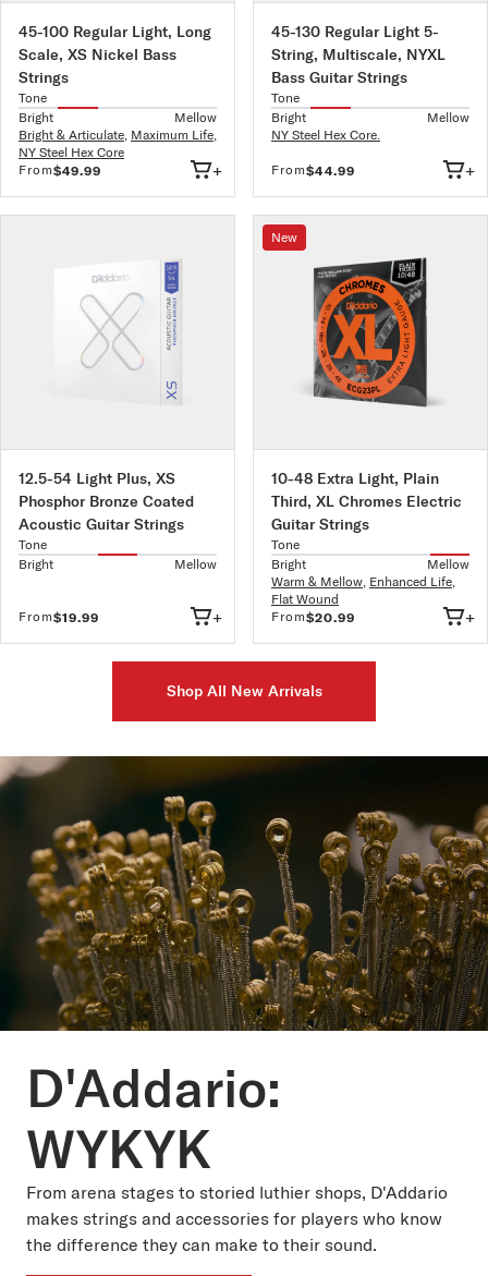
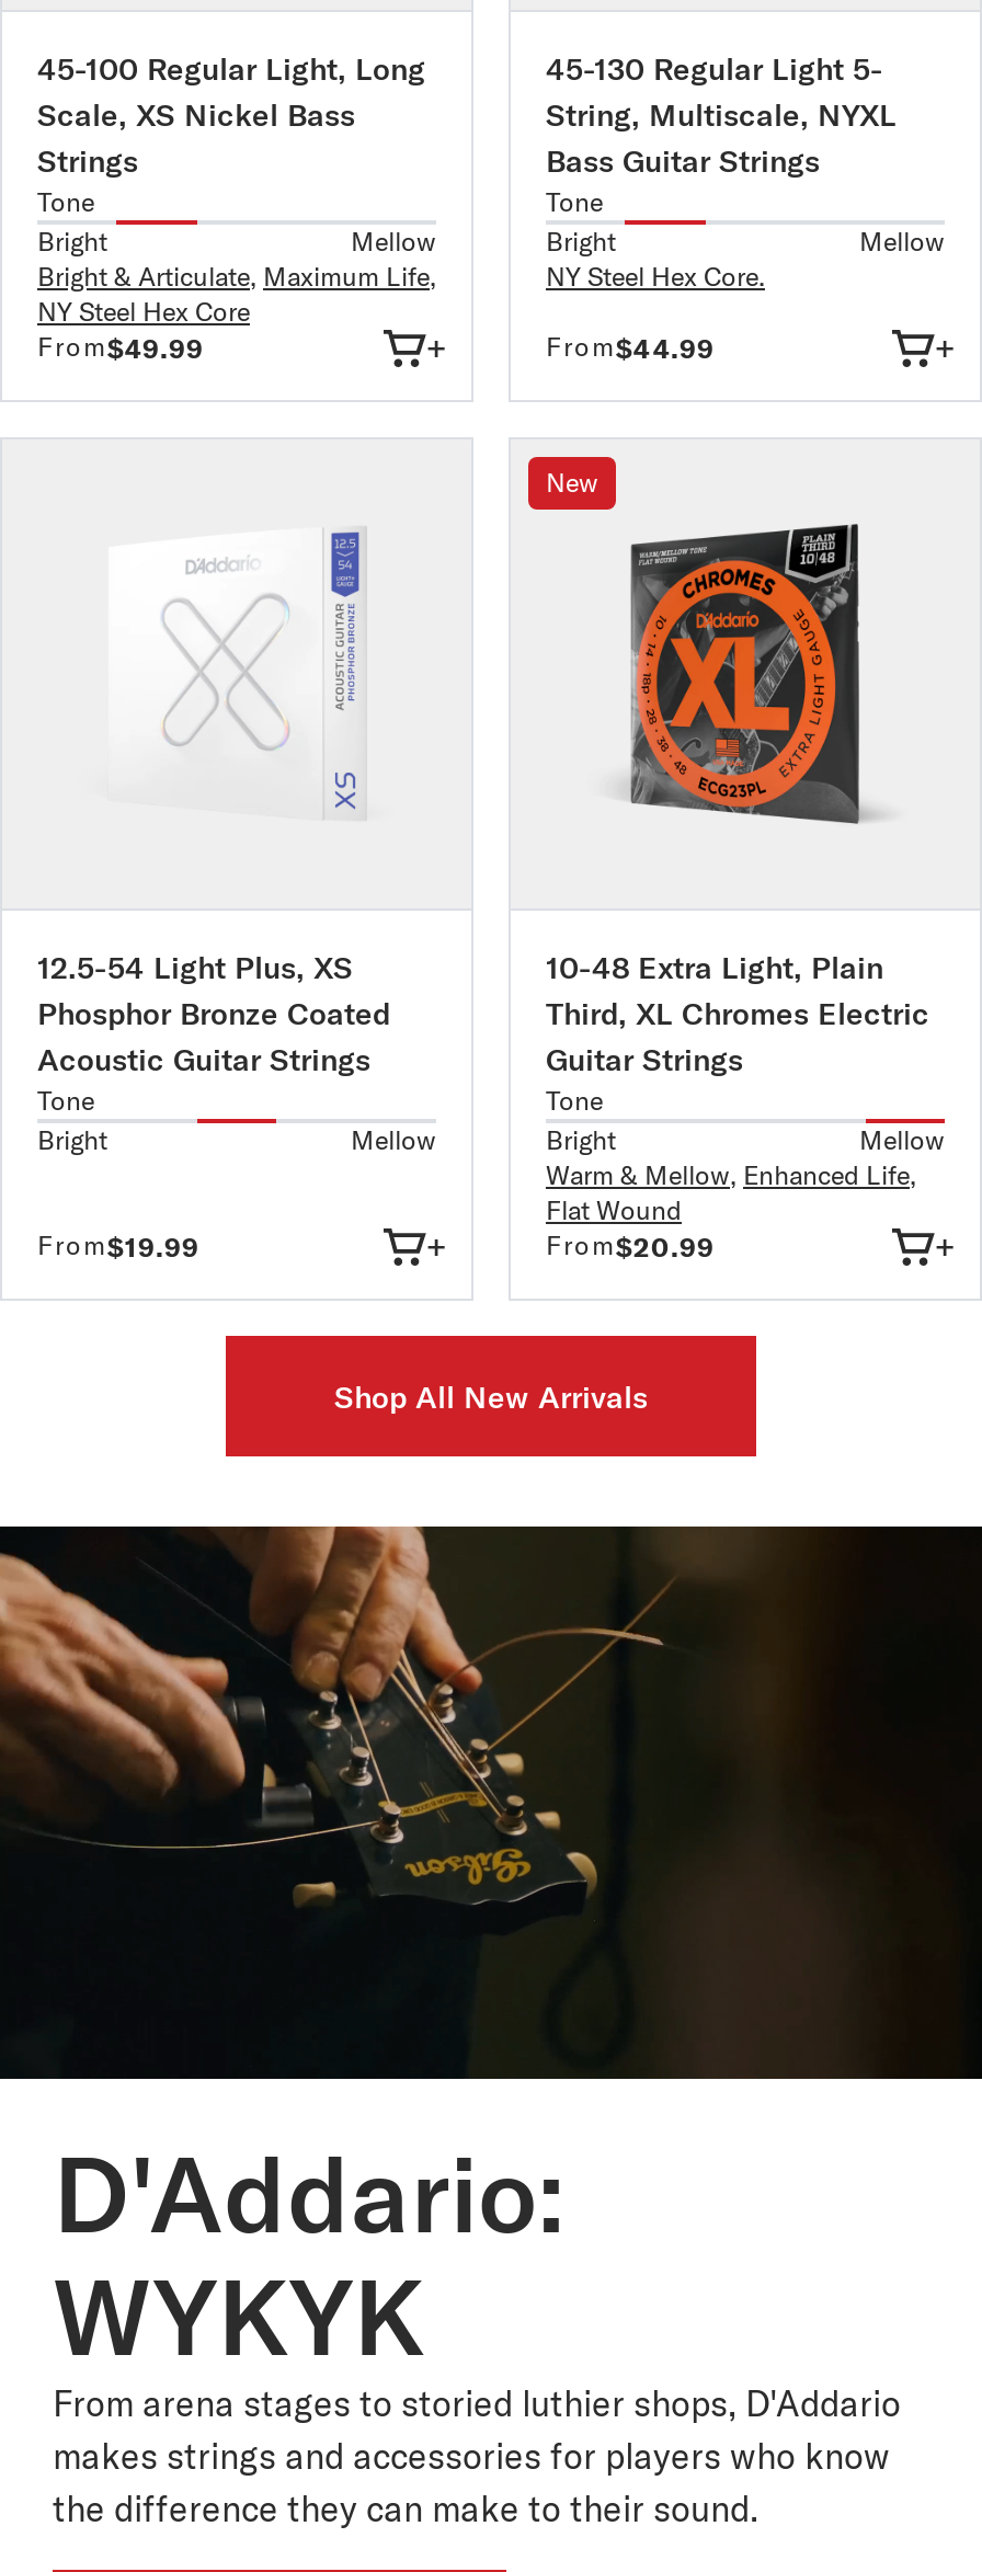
[3,755,485,1032] [image] -> [7,1523,975,2082] [image]

